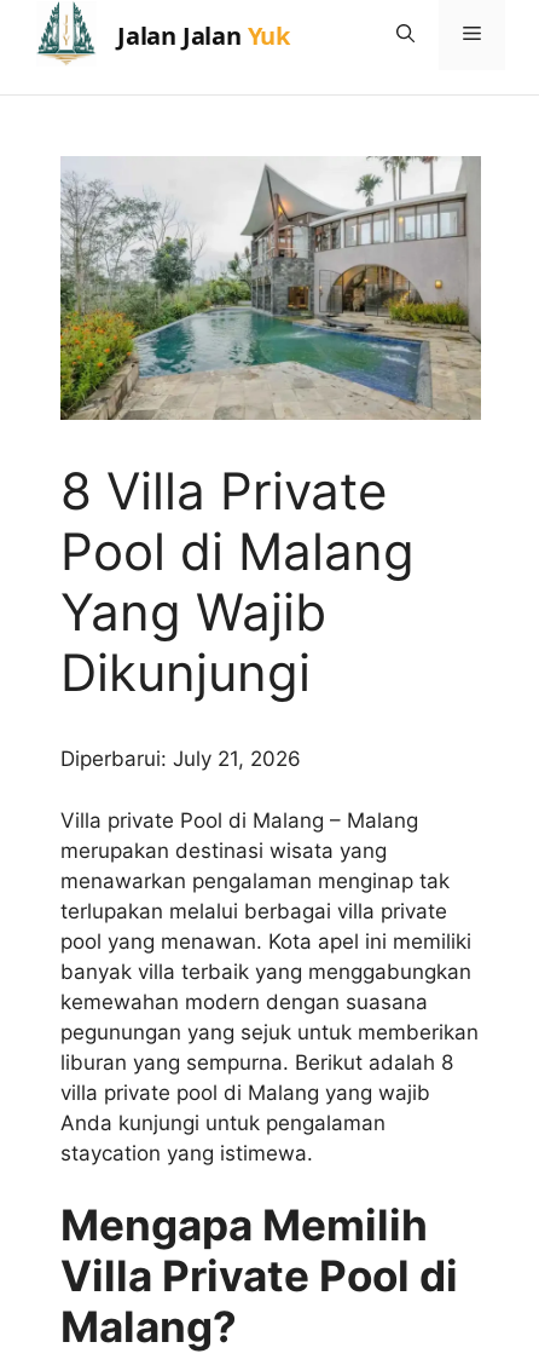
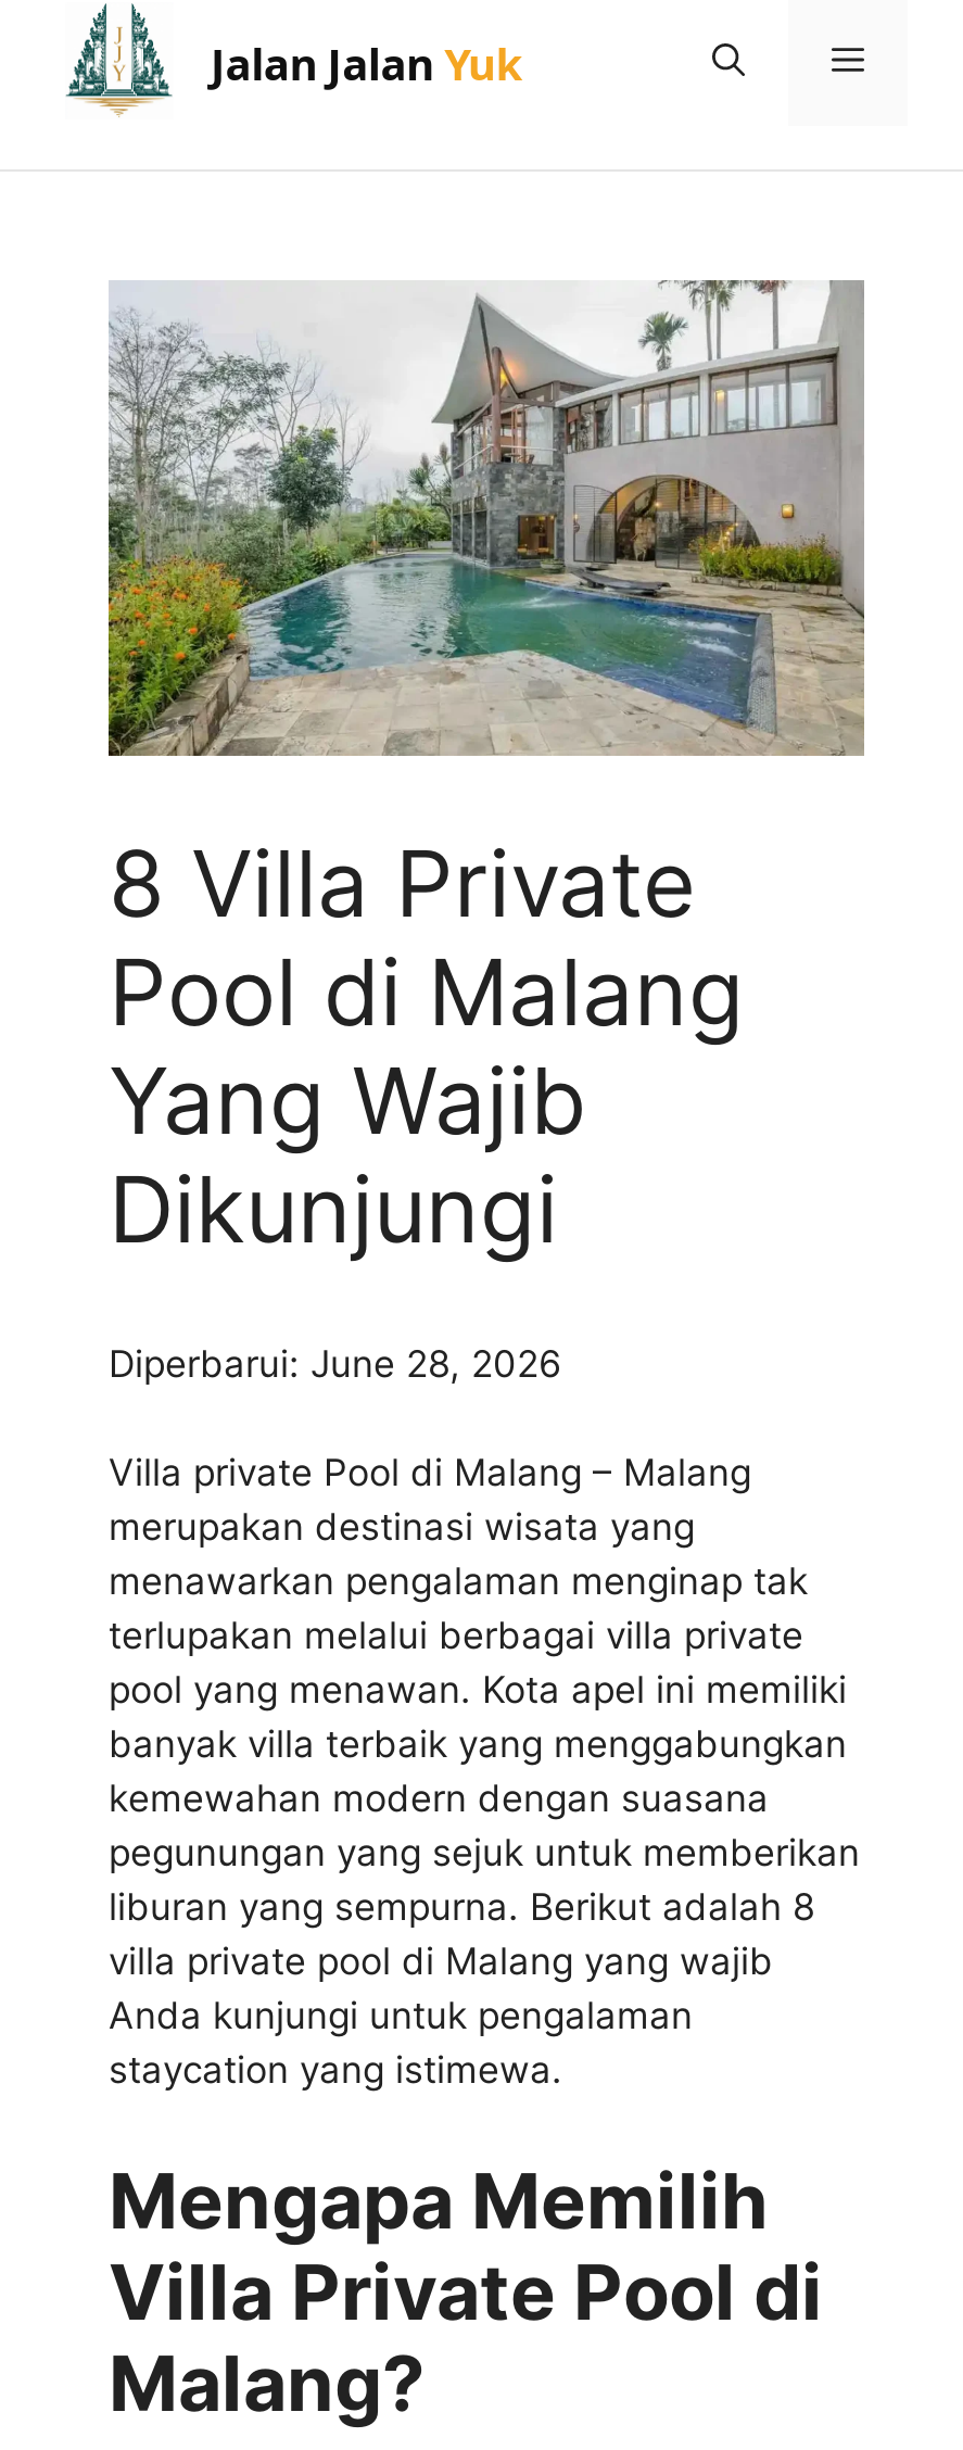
[60,747,301,771] Diperbarui: July 21, 2026 -> [109,1341,562,1385] Diperbarui: June 28, 2026

